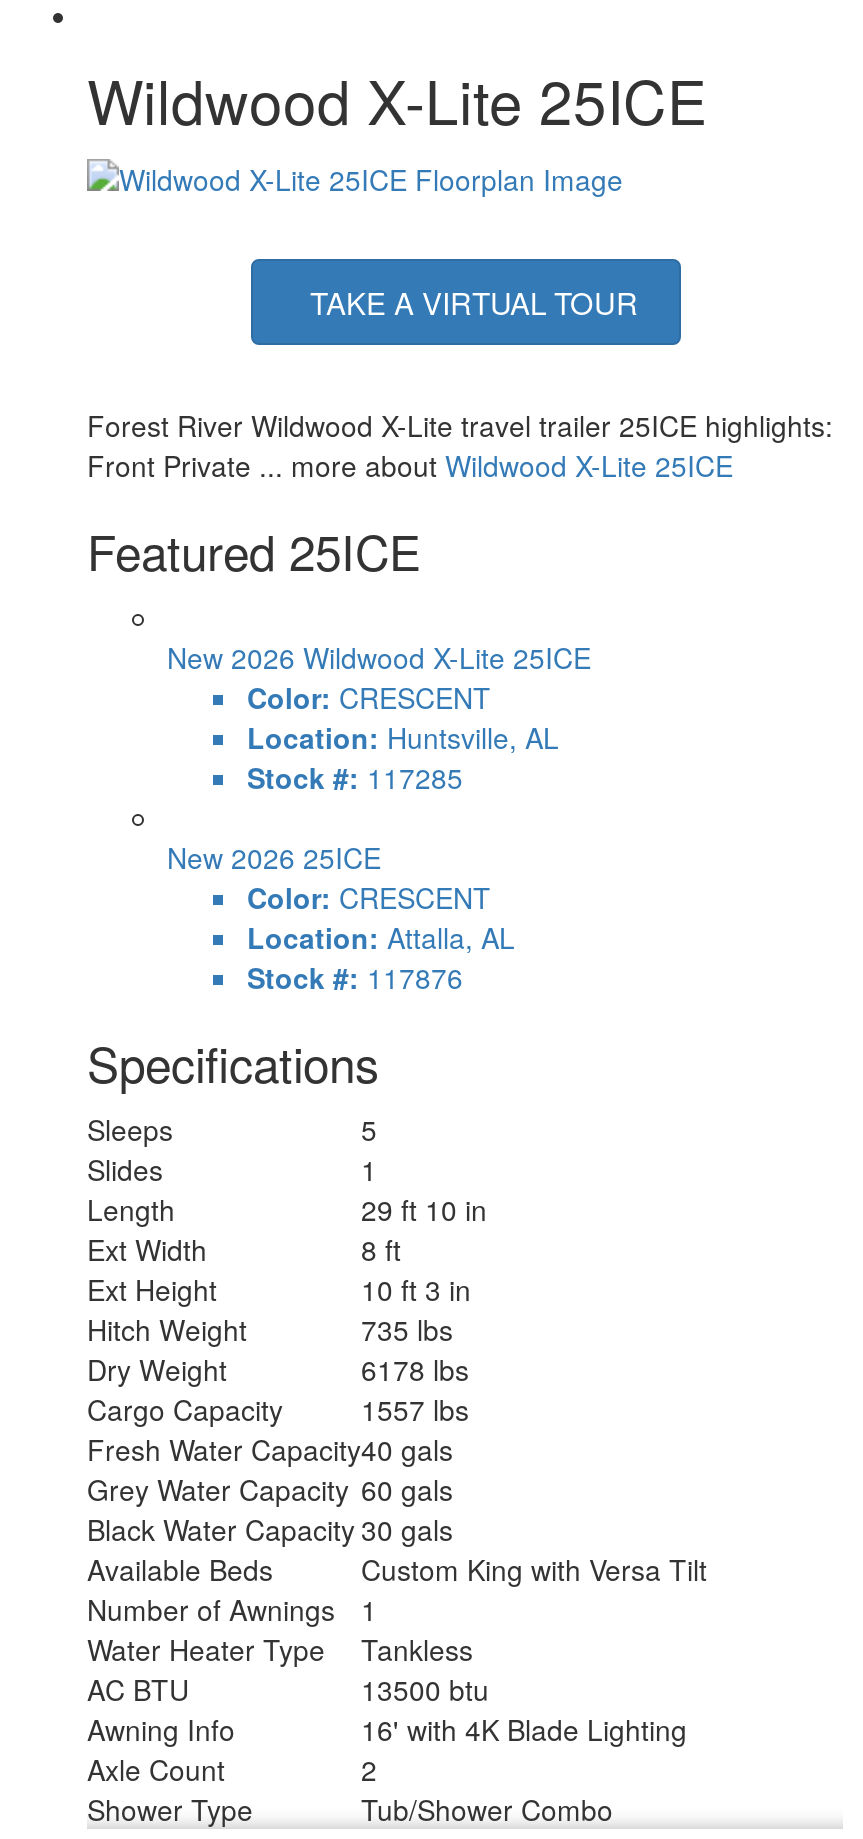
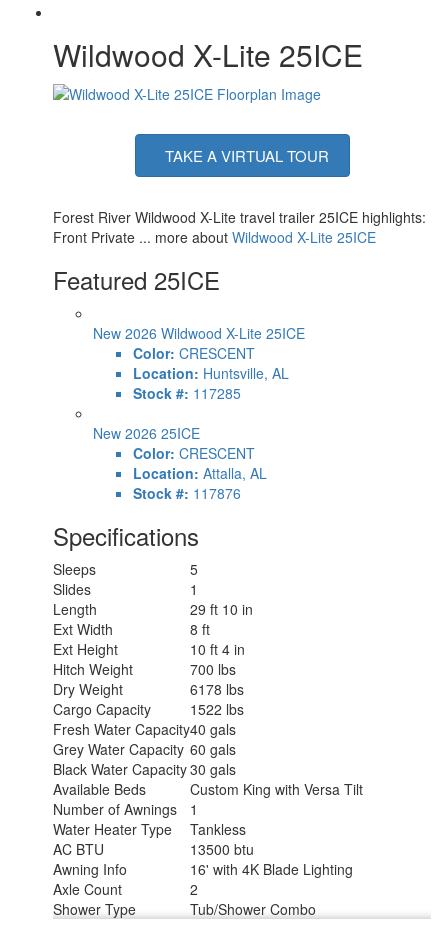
[361,1268,471,1308] 10 ft 3 in -> [190,639,245,659] 10 ft 4 in
[361,1308,453,1348] 735 lbs -> [190,659,236,679] 700 lbs
[87,1388,469,1428] Cargo Capacity 1557 lbs -> [53,699,244,719] Cargo Capacity 1522 lbs

